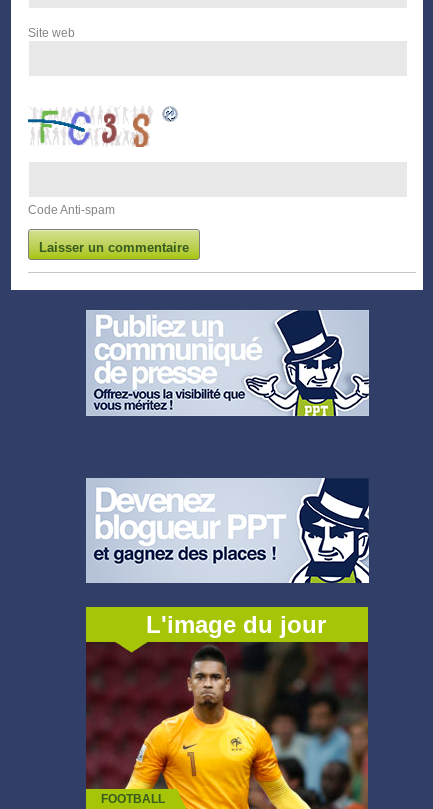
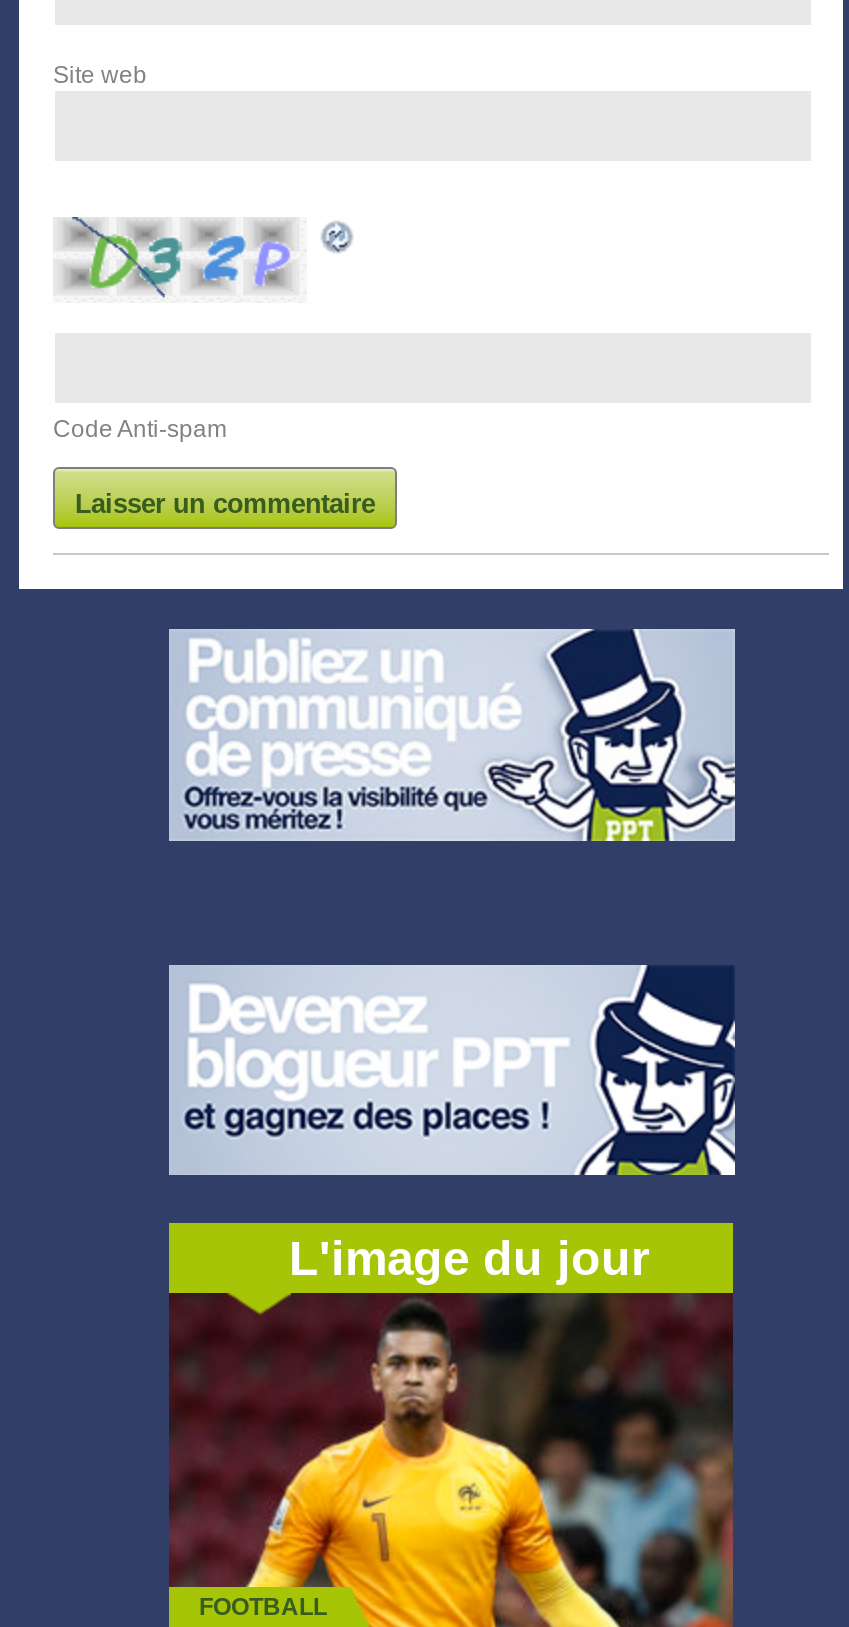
[27,104,150,148] [image] -> [55,215,295,303] [image]

